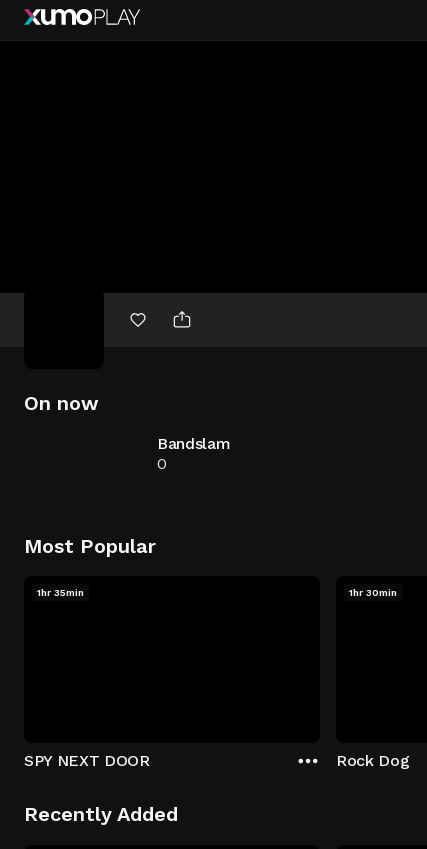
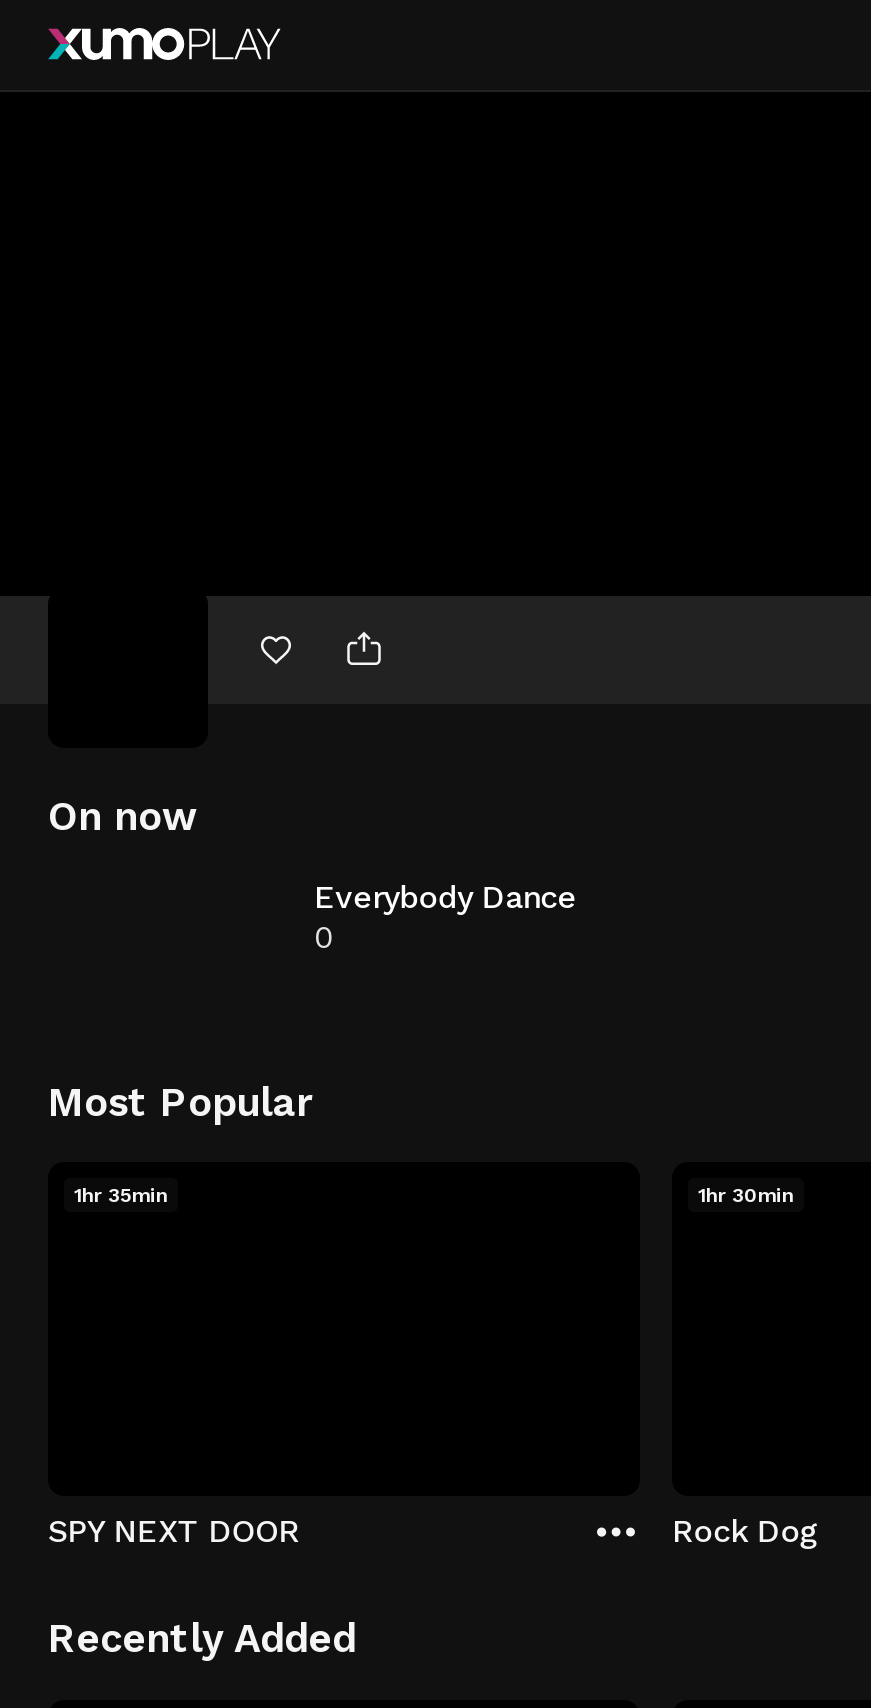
[157,434,230,453] Bandslam -> [314,878,576,916] Everybody Dance

